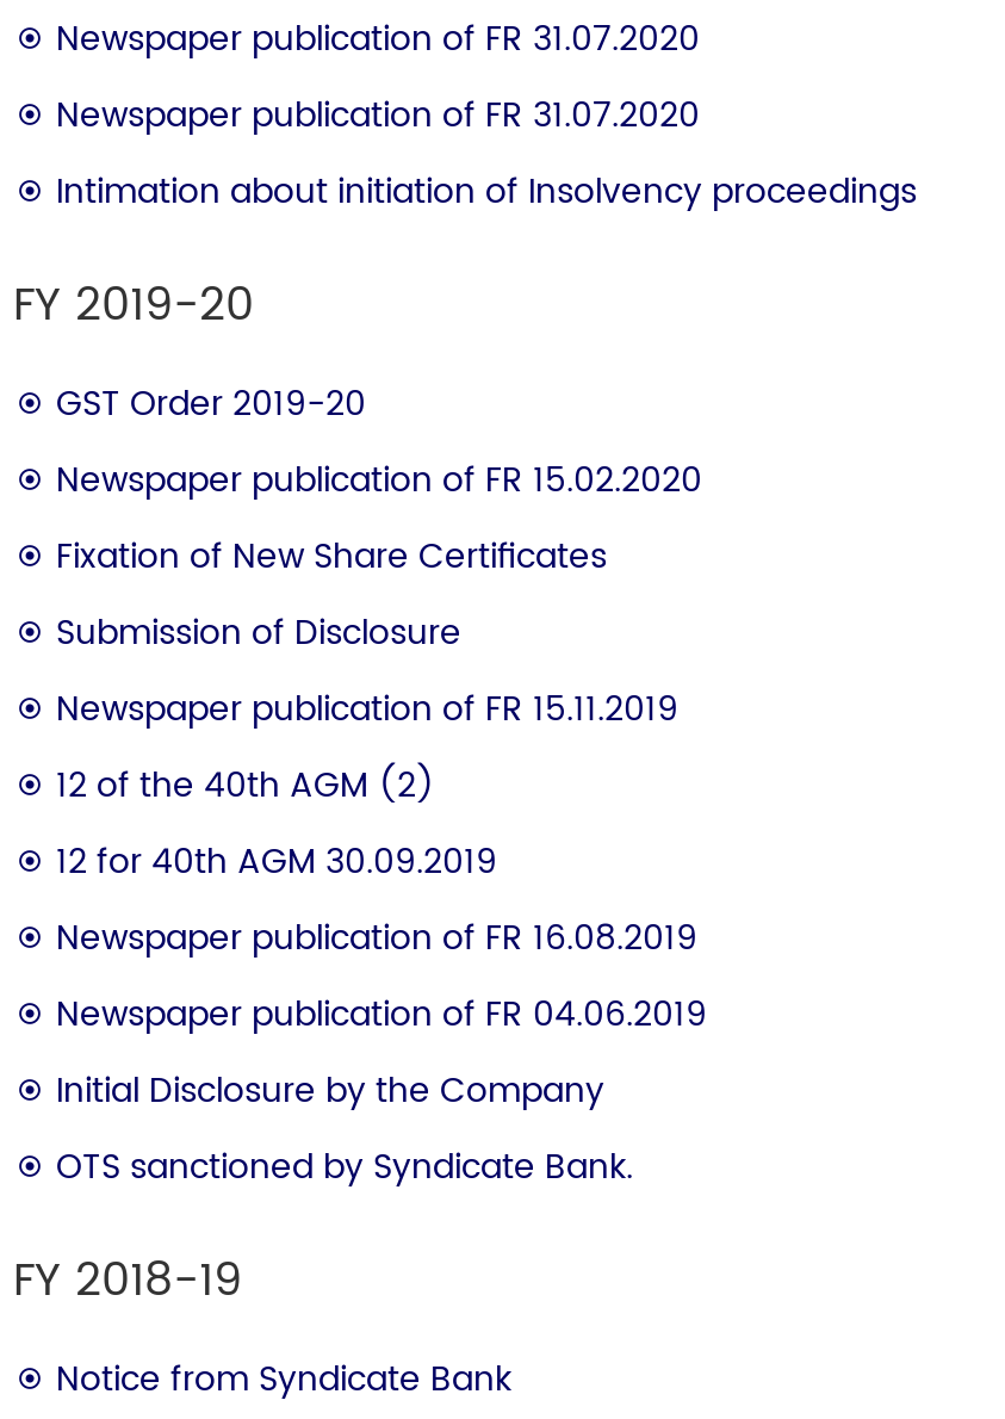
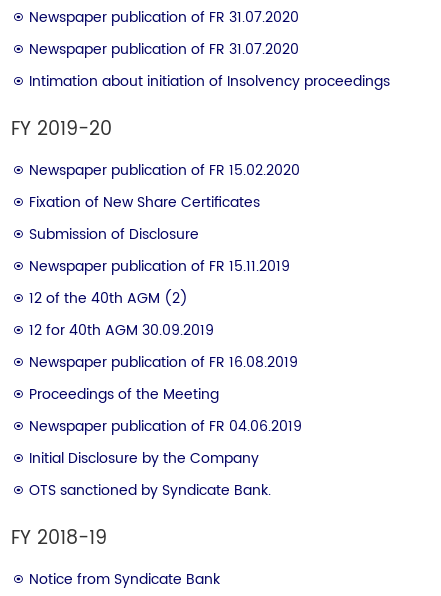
[46,377,366,432] GST Order 2019-20 -> none
moved [46,453,702,966] -> [24,159,299,374]: Newspaper publication of FR 15.02.2020 | Fixation of New Share Certificates | Submission of Disclosure | Newspaper publication of FR 15.11.2019 | 12 of the 40th AGM (2) | 12 for 40th AGM 30.09.2019 | Newspaper publication of FR 16.08.2019
none -> [24,383,218,406] Proceedings of the Meeting

